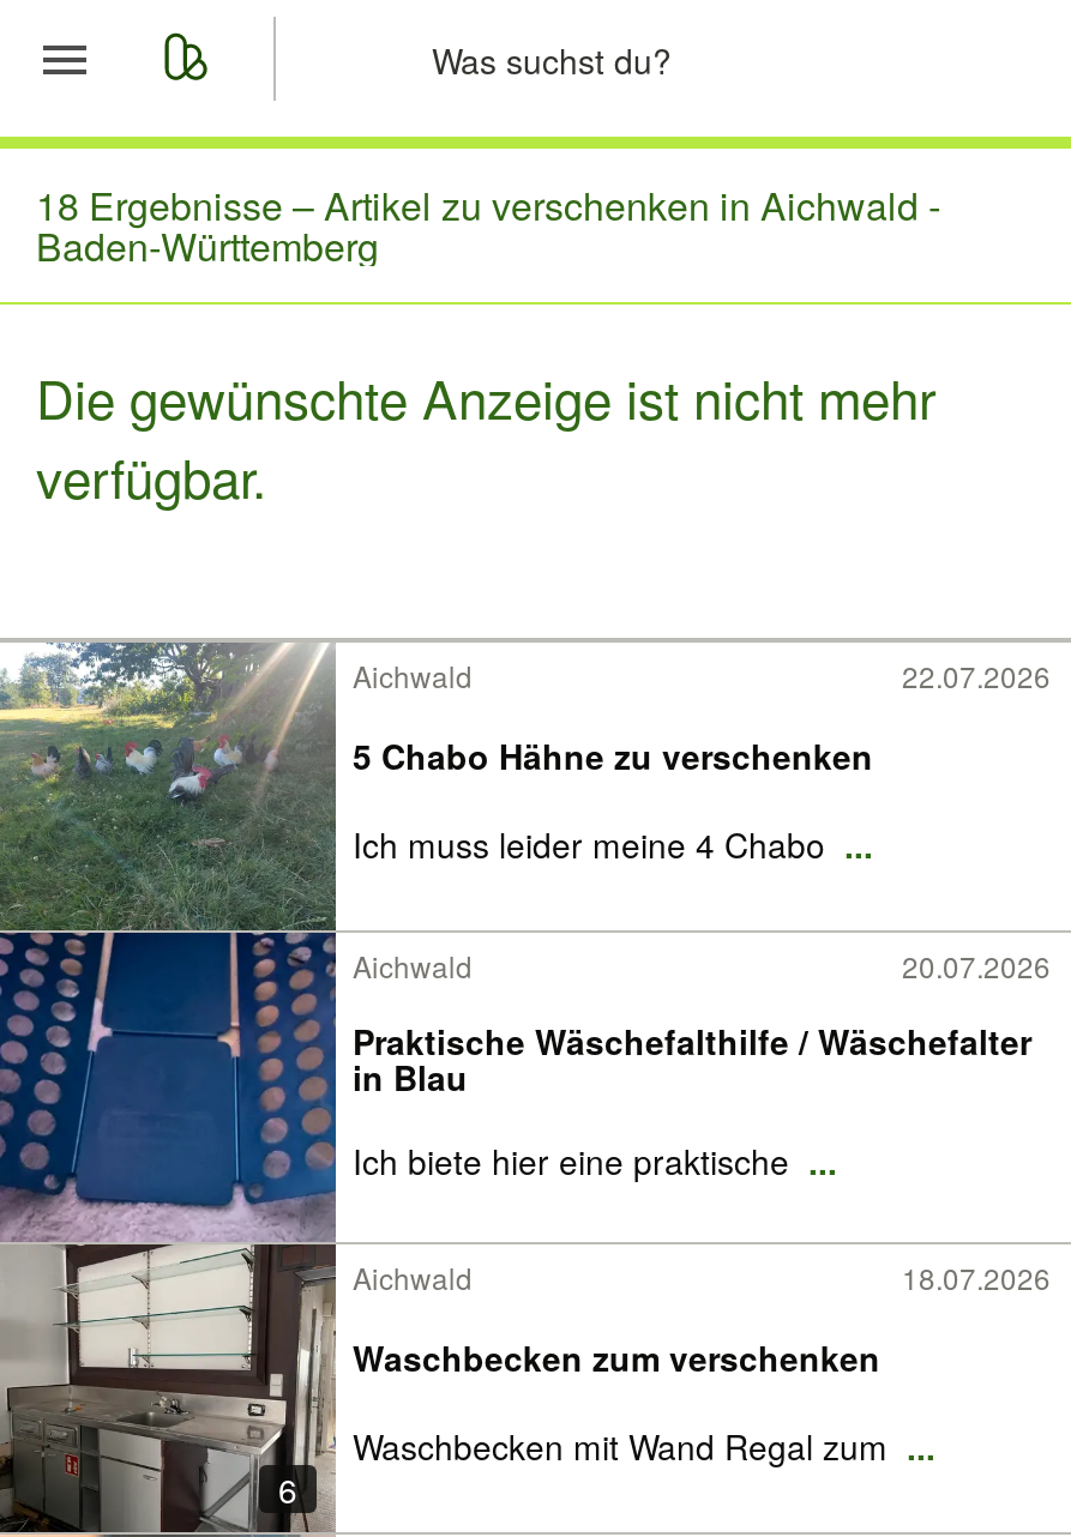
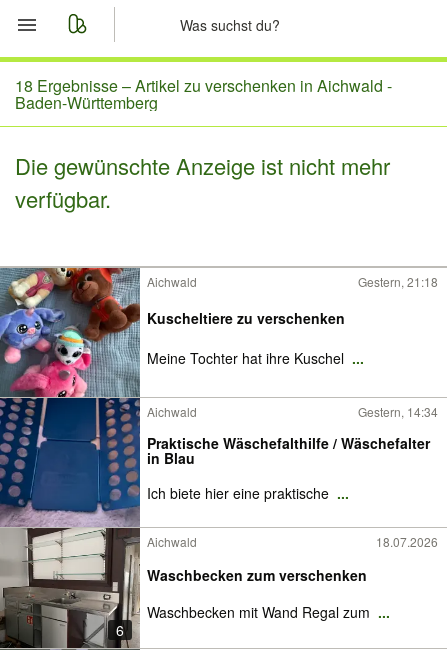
[7,640,873,933] [image] | 5 Chabo Hähne zu verschenken -> [3,267,345,398] [image] | Kuscheltiere zu verschenken
[902,655,1051,695] 22.07.2026 -> [358,273,438,290] Gestern, 21:18
[353,820,873,868] Ich muss leider meine 4 Chabo ... -> [147,348,364,368] Meine Tochter hat ihre Kuschel ...
[902,945,1051,986] 20.07.2026 -> [358,403,438,420] Gestern, 14:34

